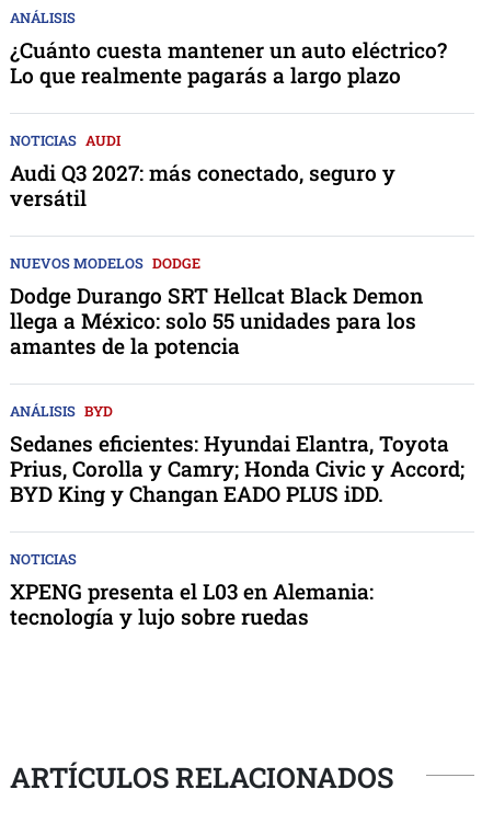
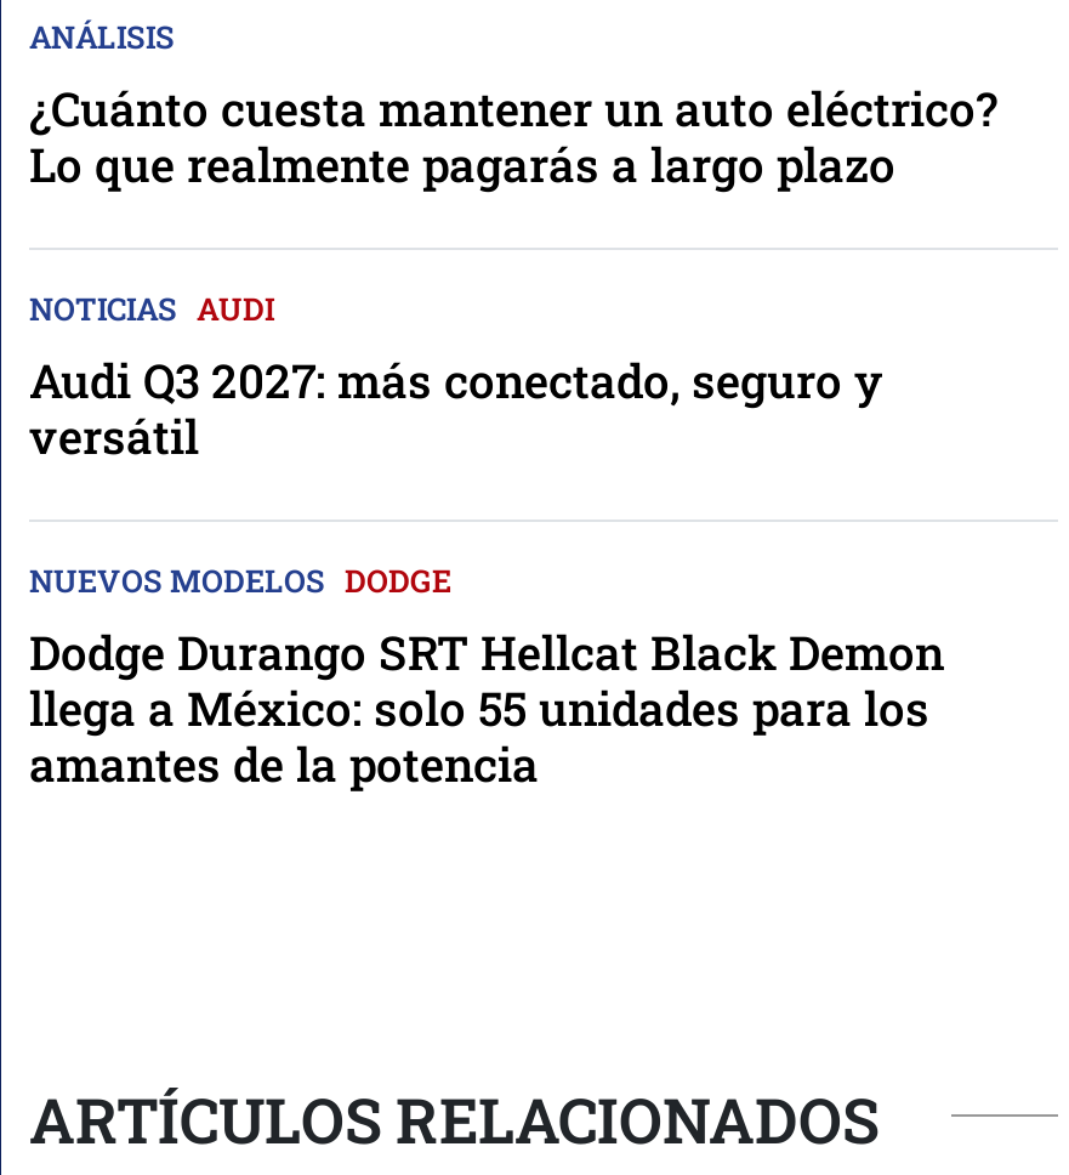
[10,402,464,630] ANÁLISIS BYD | Sedanes eficientes: Hyundai Elantra, Toyota | Prius, Corolla y Camry; Honda Civic y Accord; | BYD King y Changan EADO PLUS iDD. | NOTICIAS | XPENG presenta el L03 en Alemania: | tecnología y lujo sobre ruedas -> none

